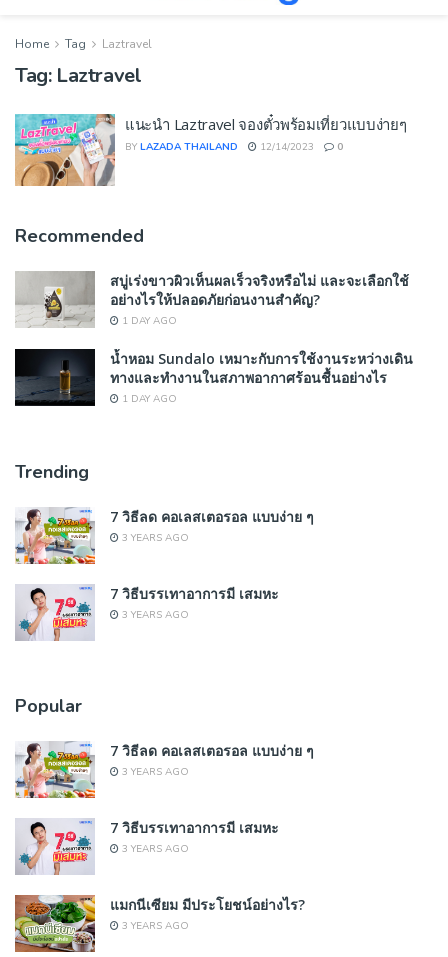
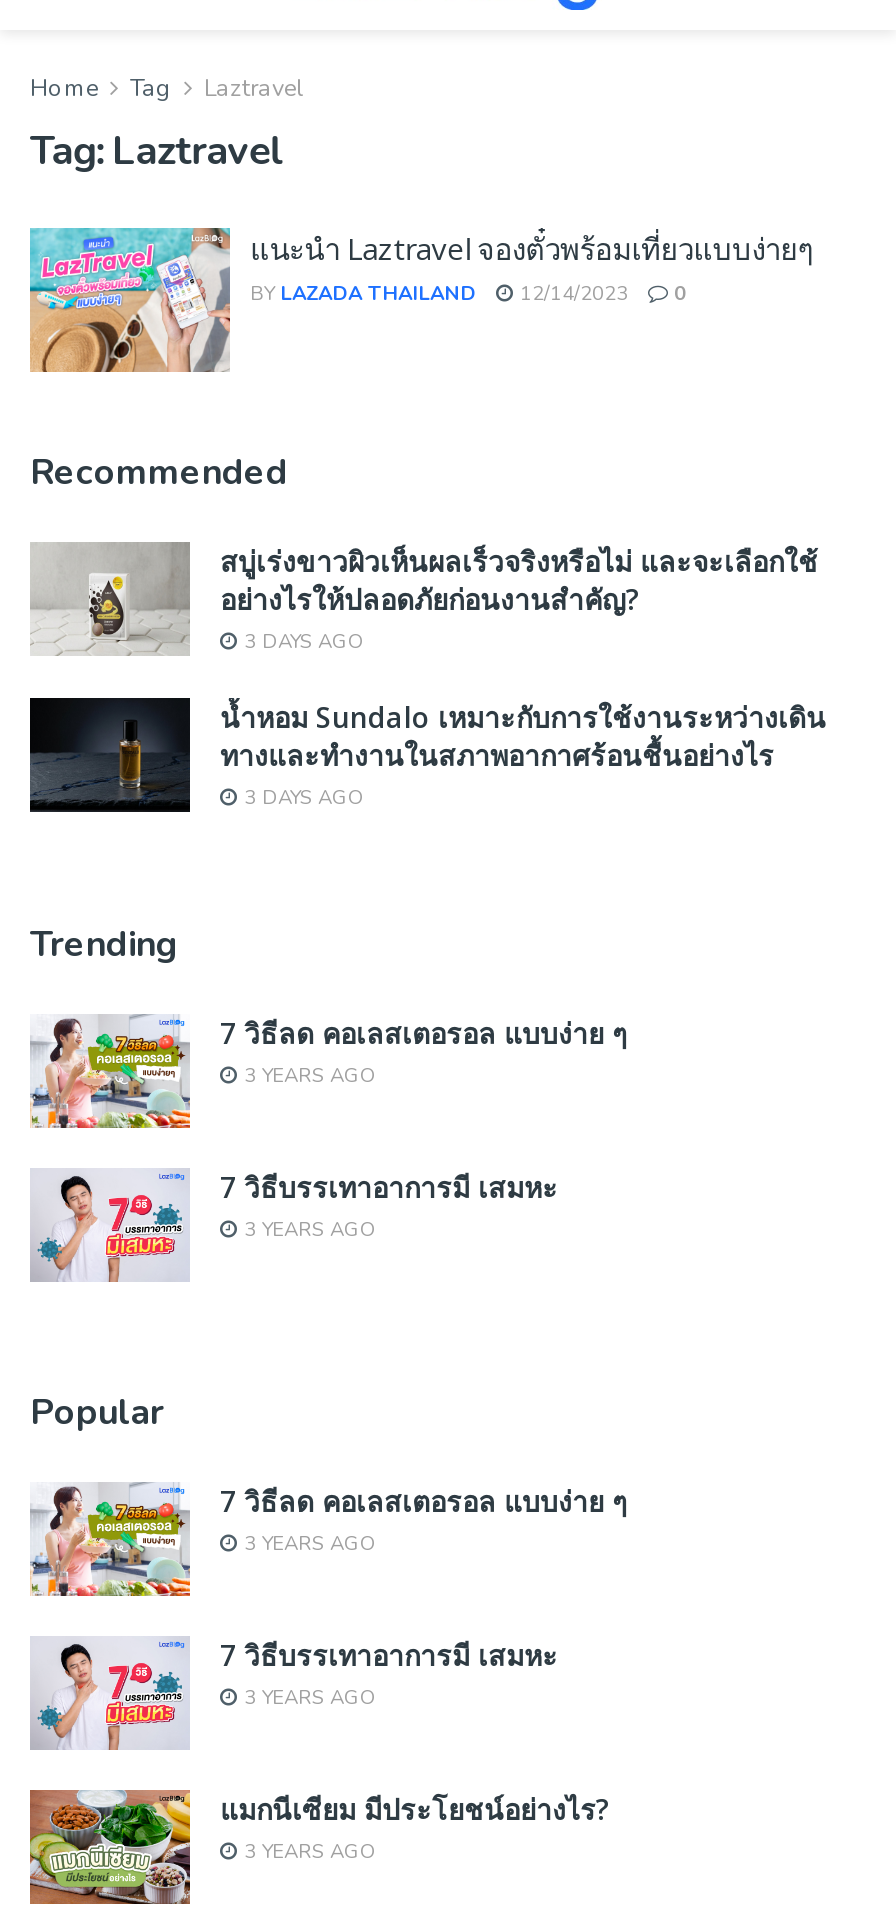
[119,313,177,327] 1 DAY AGO -> [238,627,366,655] 3 DAYS AGO
[119,391,177,405] 1 DAY AGO -> [238,783,366,811] 3 DAYS AGO

